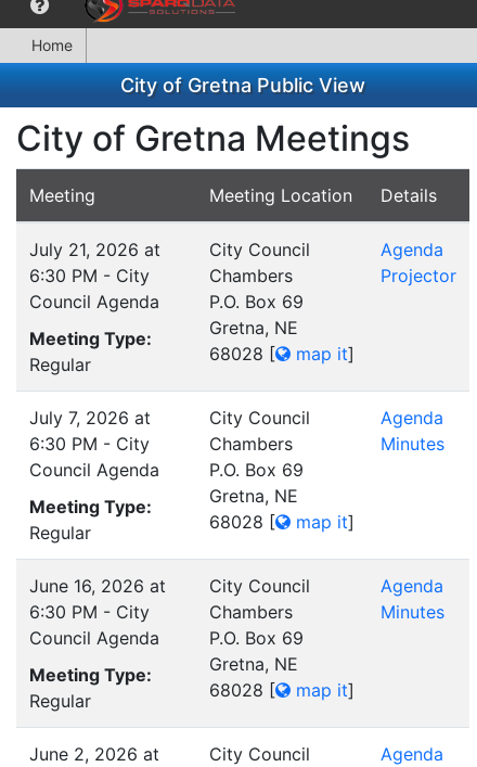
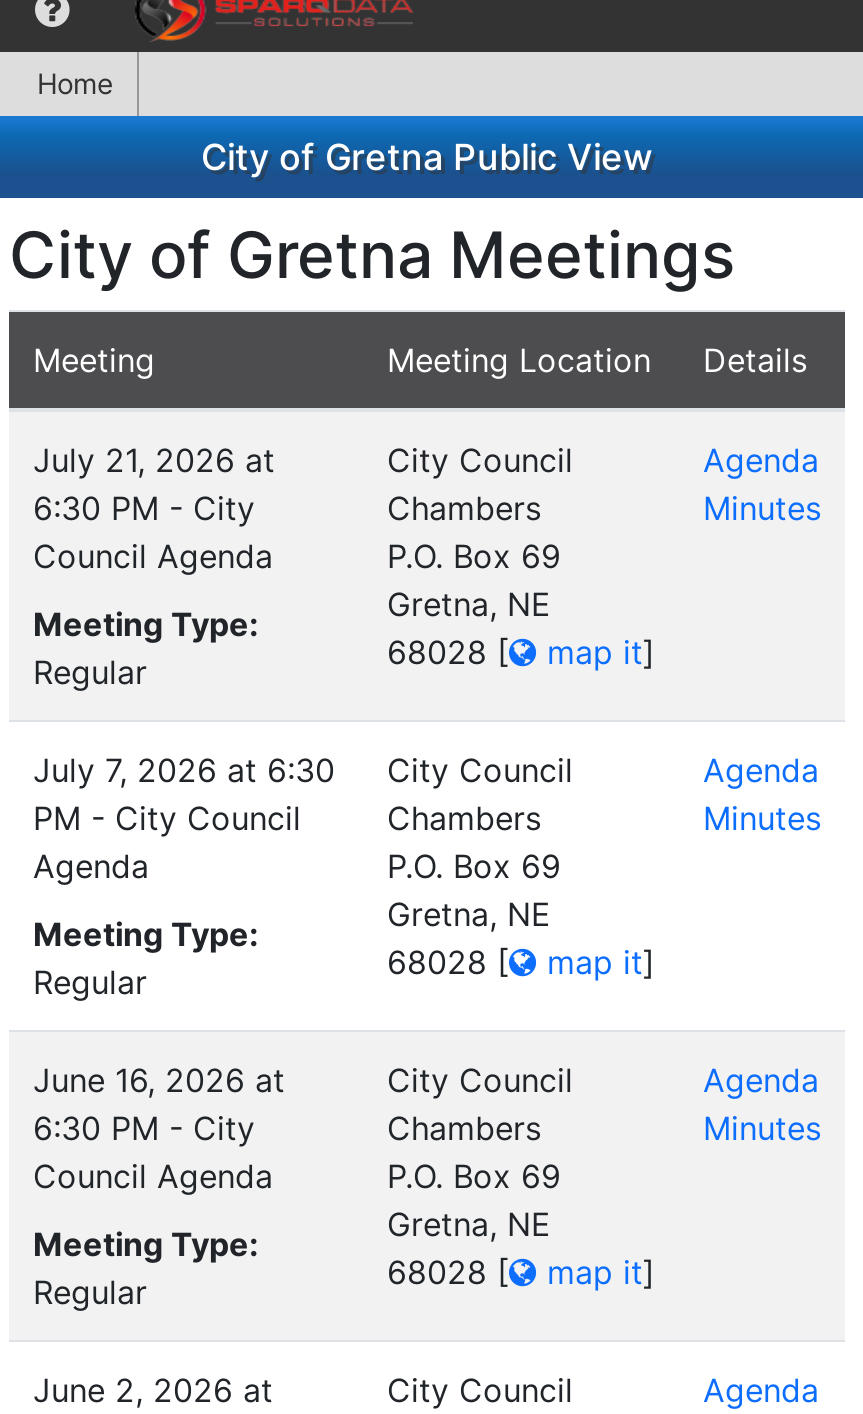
[381,265,456,286] Projector -> [703,488,821,528] Minutes

